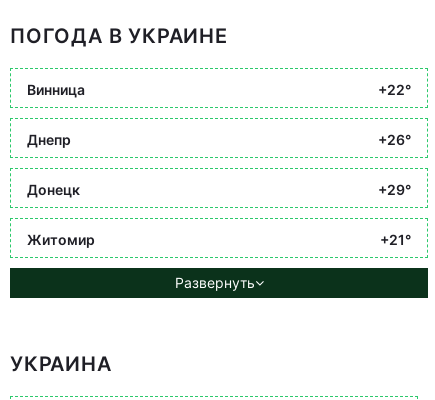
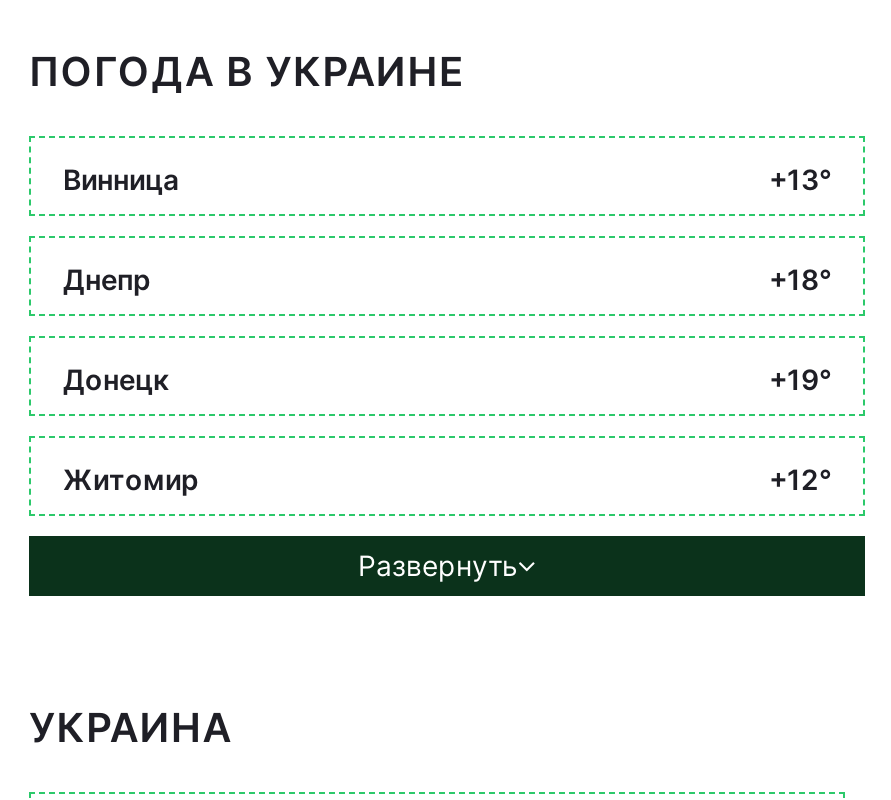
[378,80,411,97] +22° -> [769,161,831,195] +13°
[378,130,411,147] +26° -> [769,261,831,295] +18°
[378,180,411,197] +29° -> [769,361,831,395] +19°
[380,230,411,247] +21° -> [769,461,831,495] +12°

